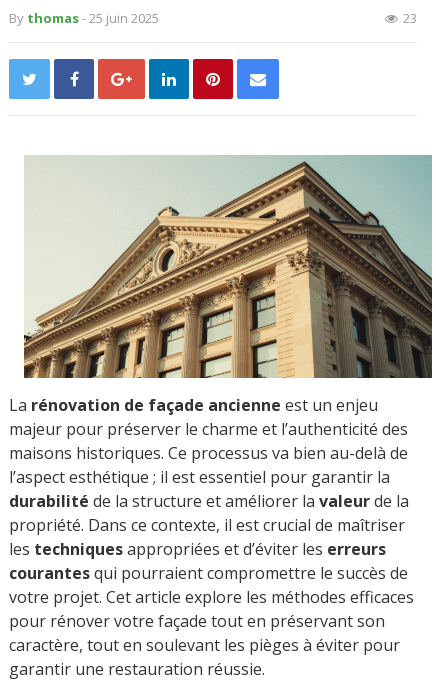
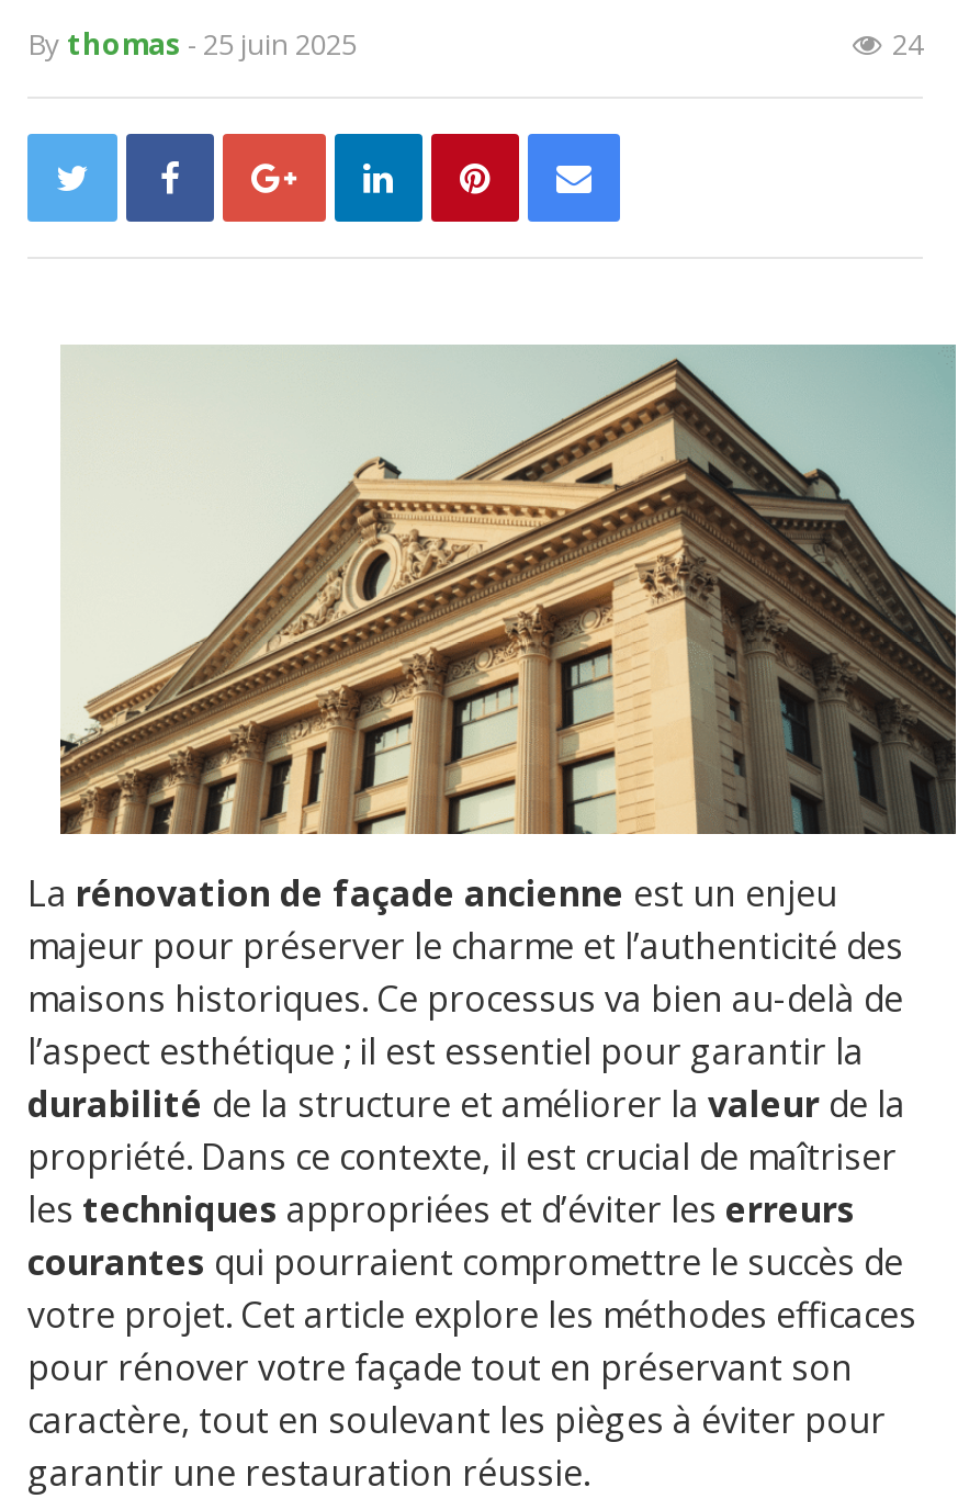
[403,9,417,27] 23 -> [892,25,923,64] 24

